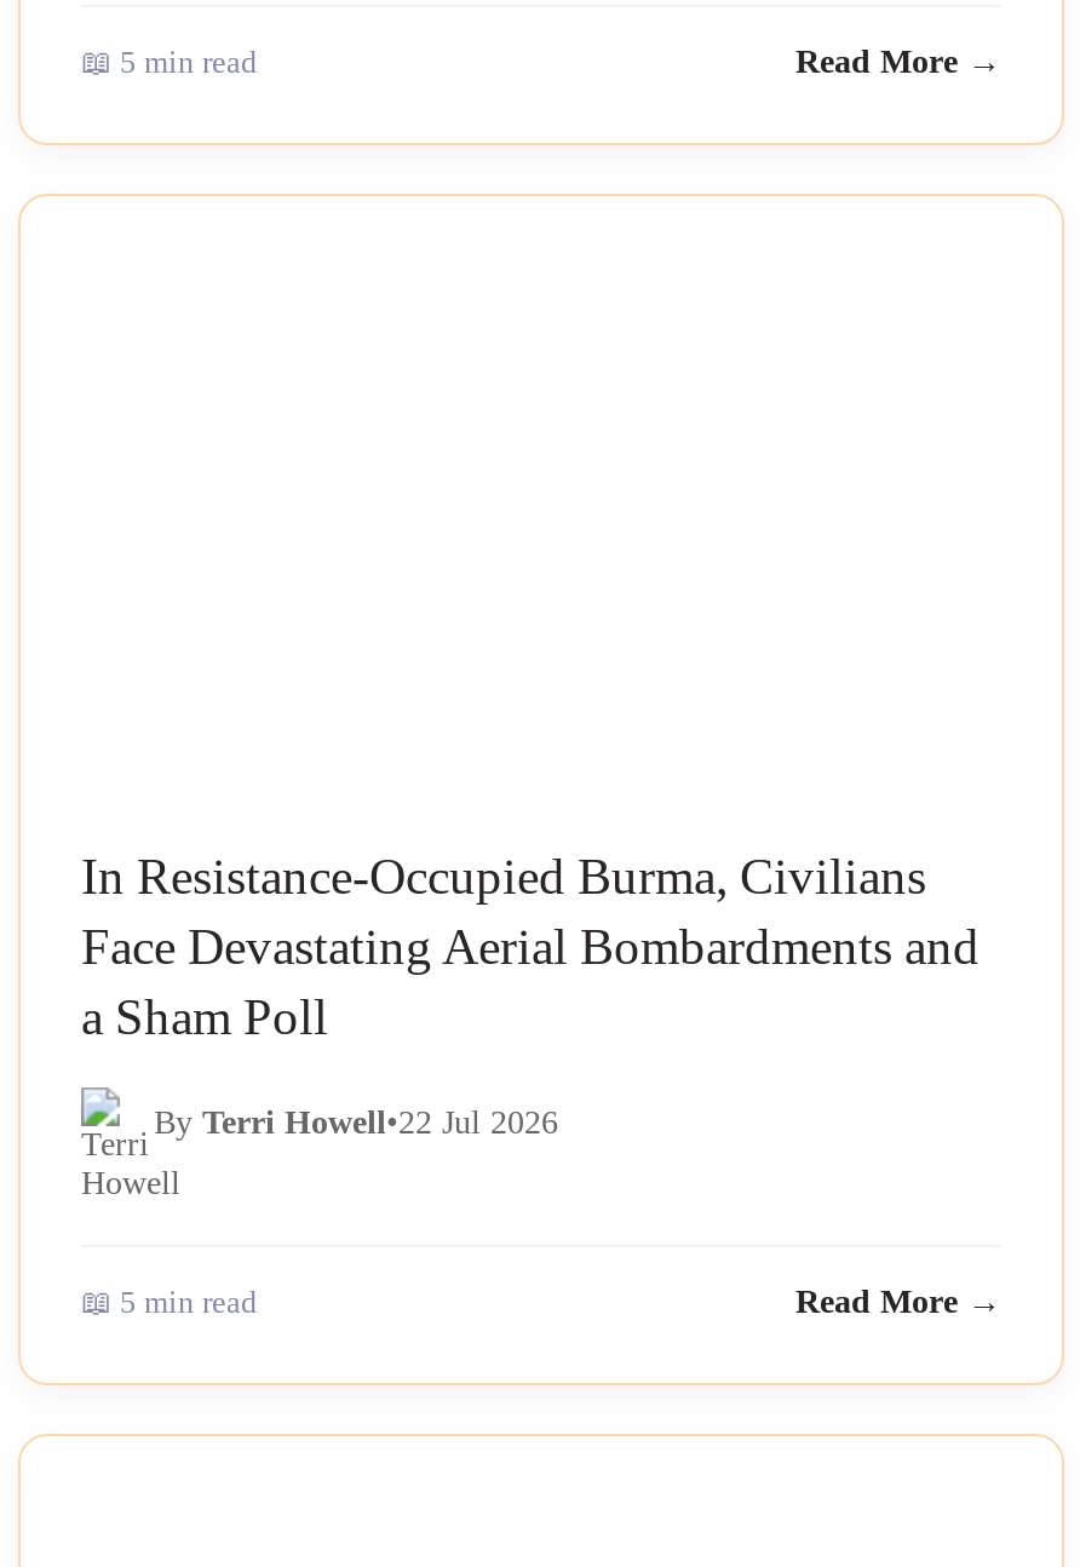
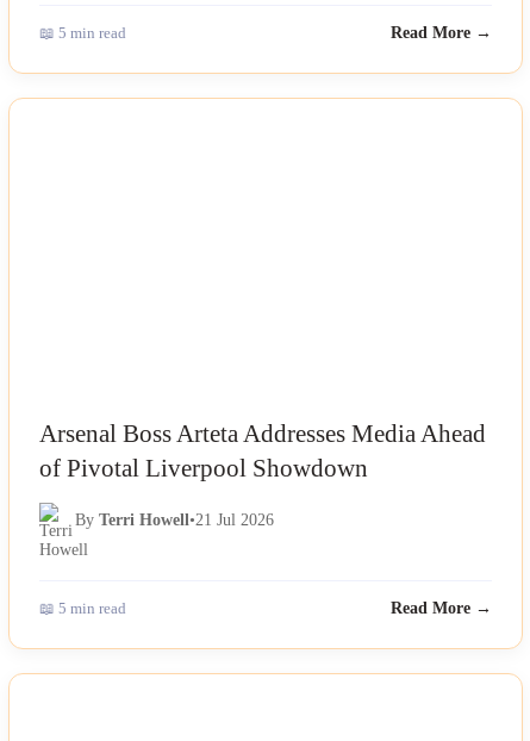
[81,847,980,1043] In Resistance-Occupied Burma, Civilians | Face Devastating Aerial Bombardments and | a Sham Poll -> [39,419,486,481] Arsenal Boss Arteta Addresses Media Ahead | of Pivotal Liverpool Showdown
[154,1104,558,1140] By Terri Howell•22 Jul 2026 -> [75,511,274,529] By Terri Howell•21 Jul 2026

